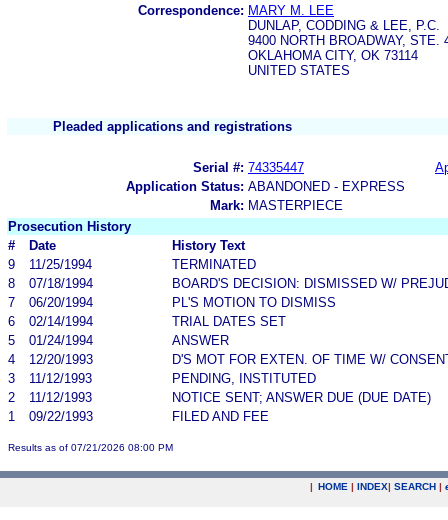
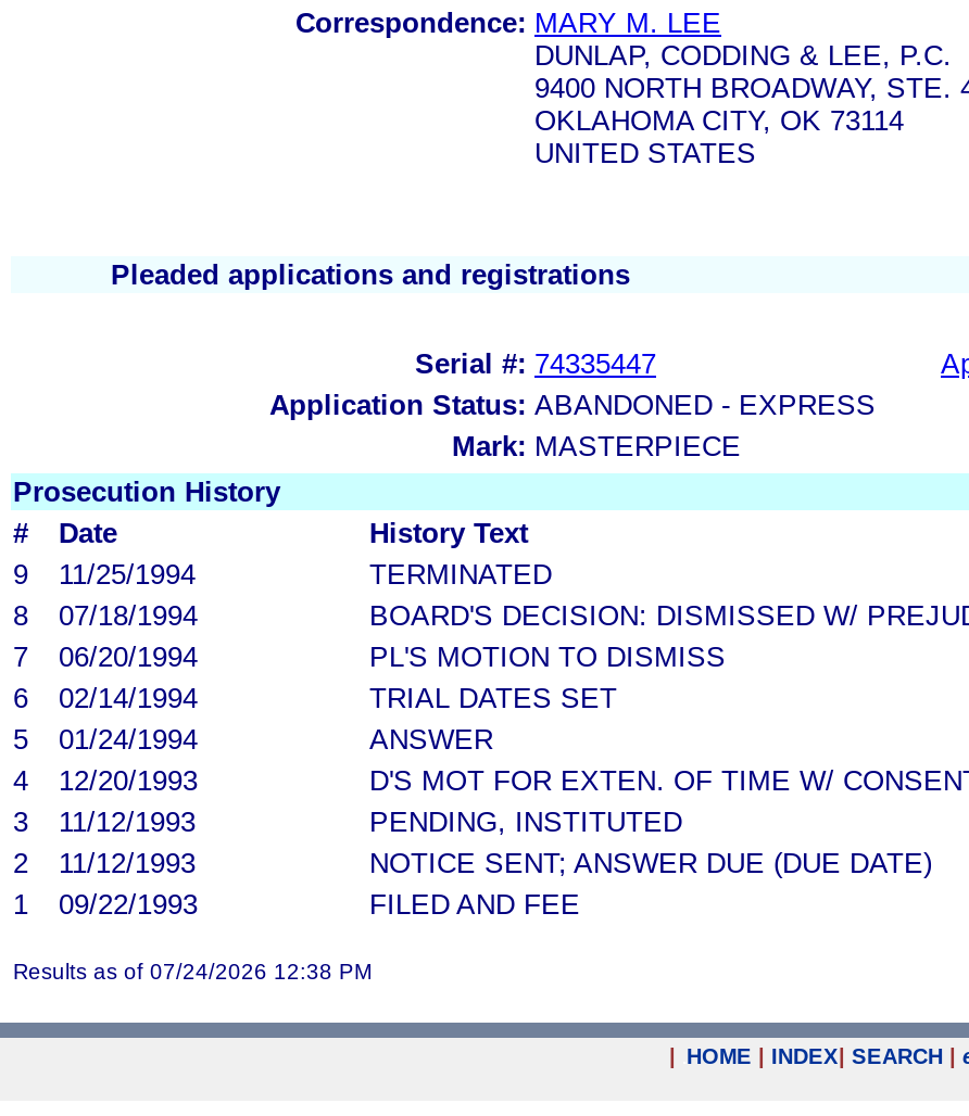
[8,442,173,453] Results as of 07/21/2026 08:00 PM -> [13,959,372,983] Results as of 07/24/2026 12:38 PM

